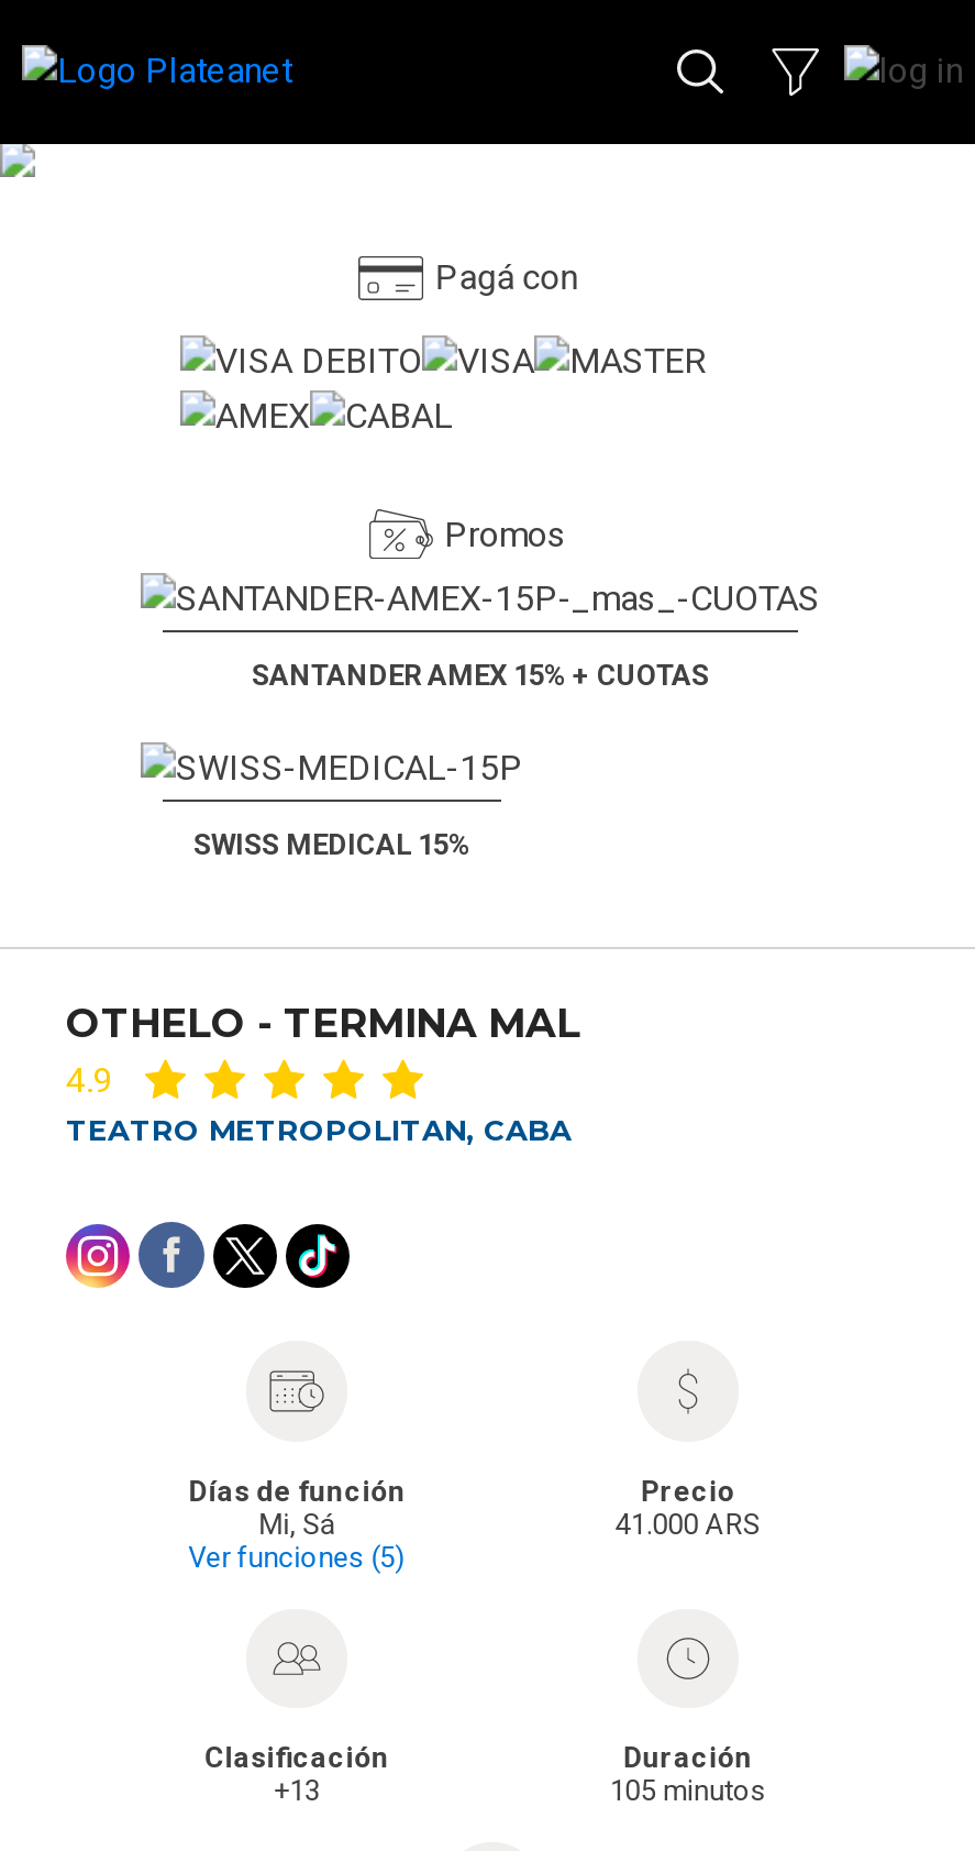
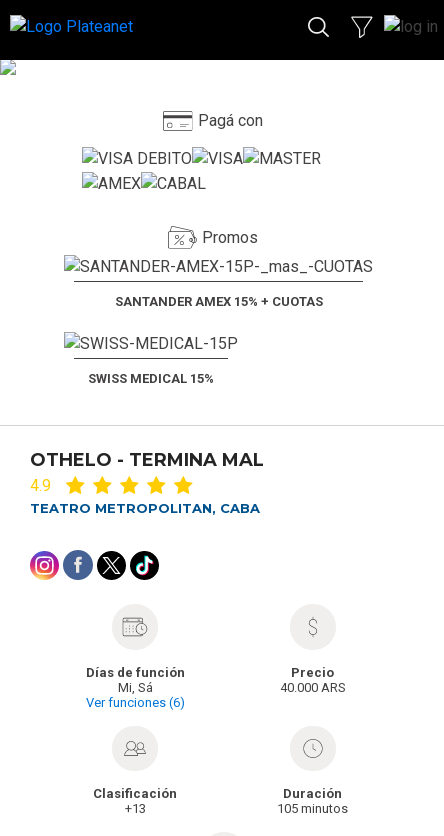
[615,1507,760,1540] 41.000 ARS -> [280,680,346,695] 40.000 ARS
[188,1540,406,1573] Ver funciones (5) -> [86,695,185,710] Ver funciones (6)

